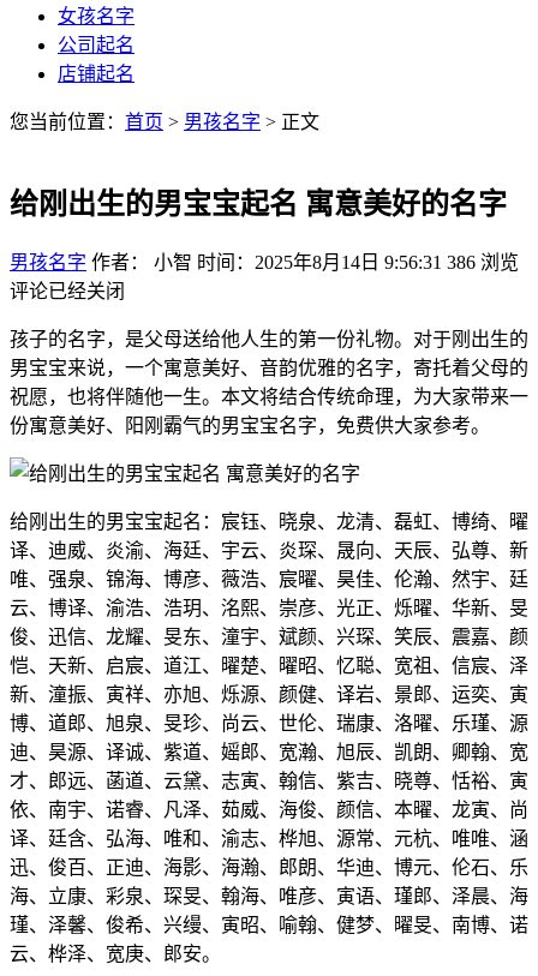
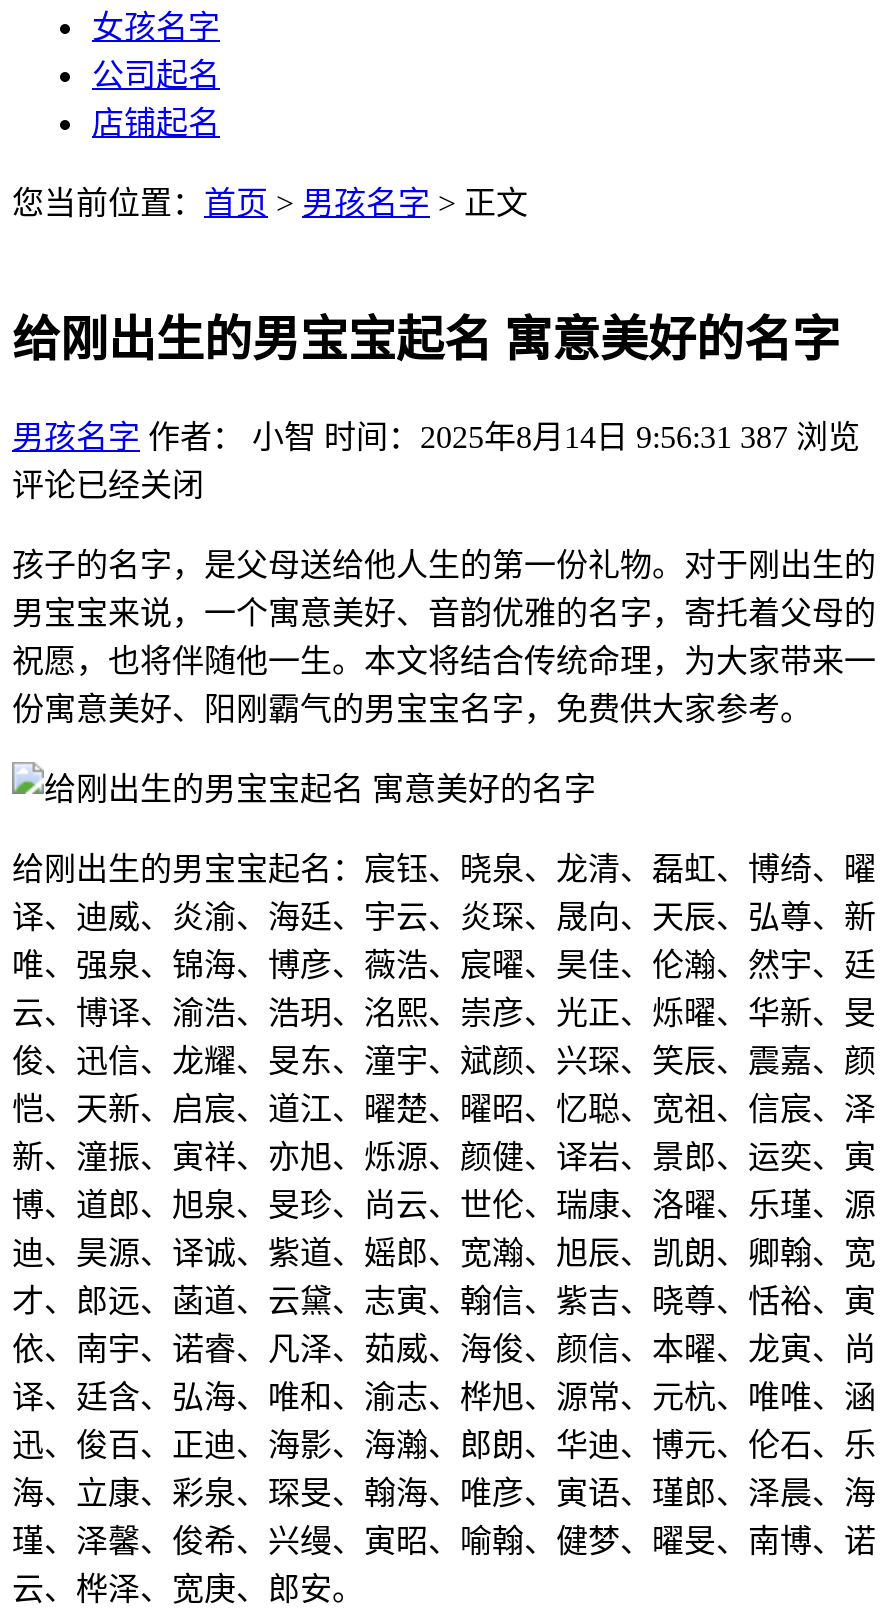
[10,252,519,272] 男孩名字 作者： 小智 时间：2025年8月14日 9:56:31 386浏览 -> [12,420,860,454] 男孩名字 作者： 小智 时间：2025年8月14日 9:56:31 387浏览

